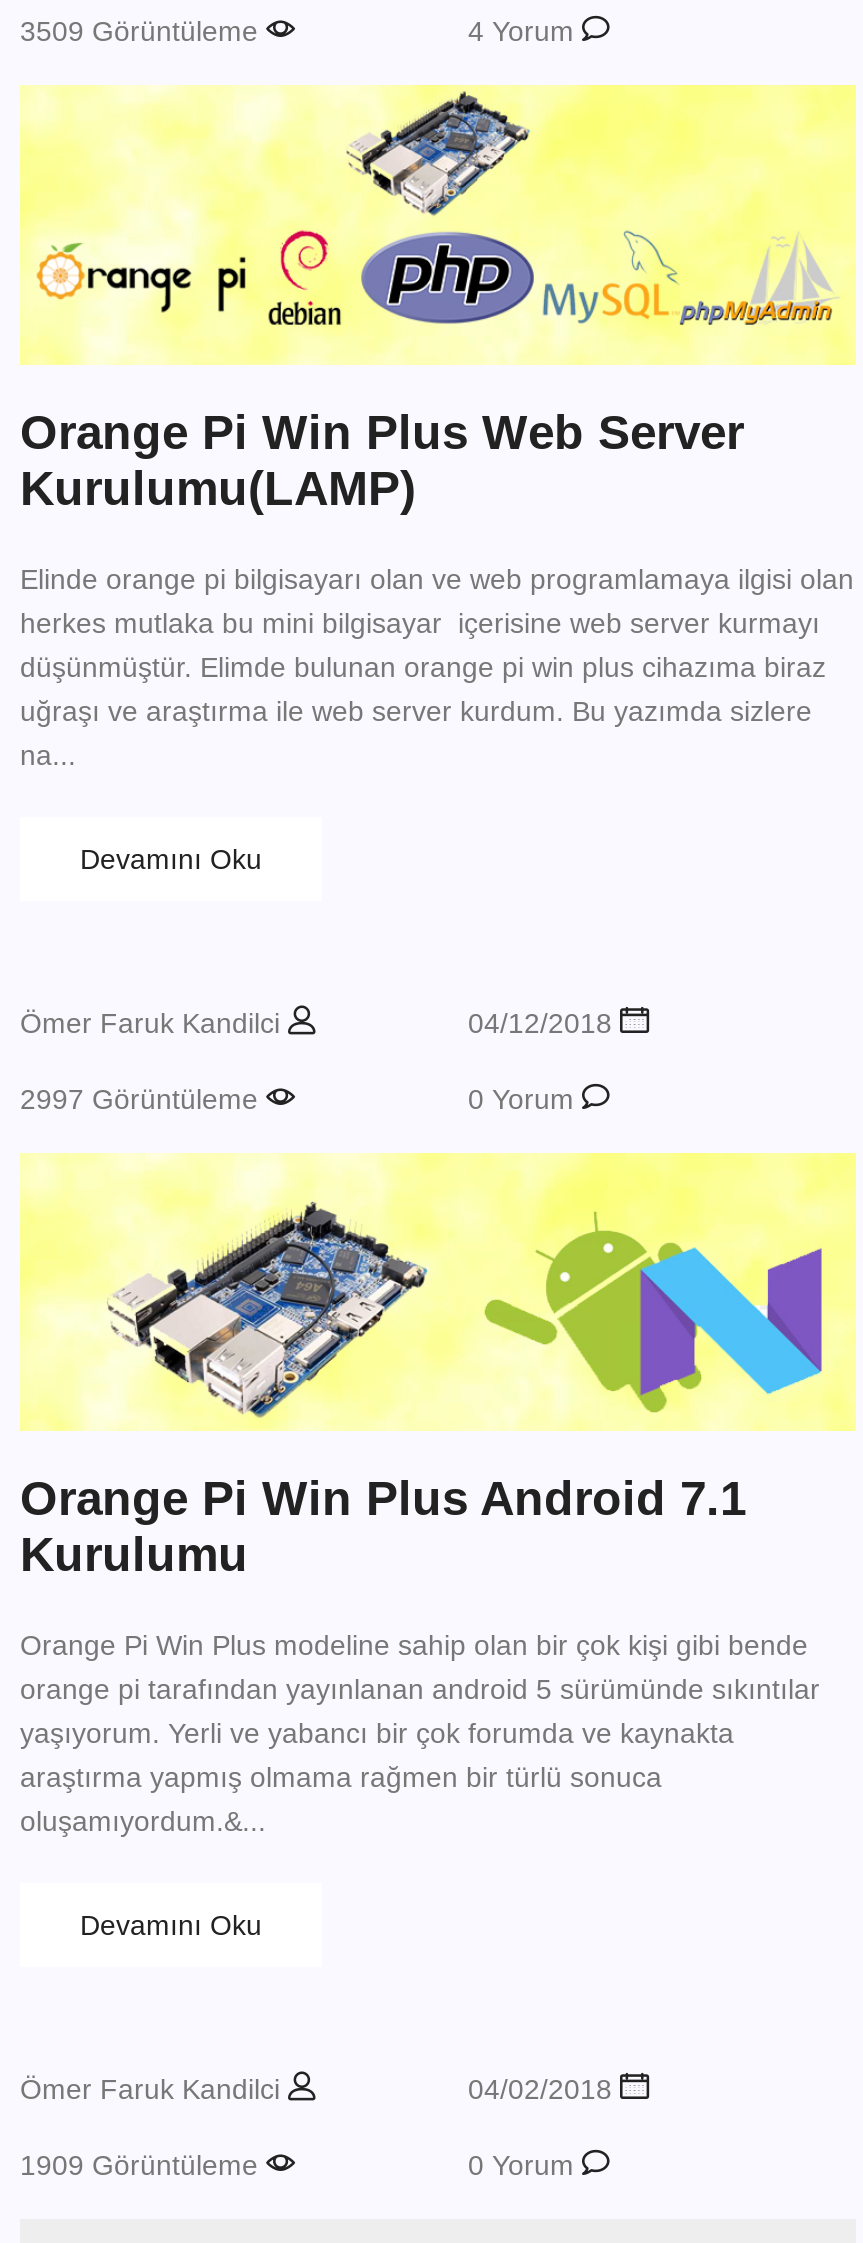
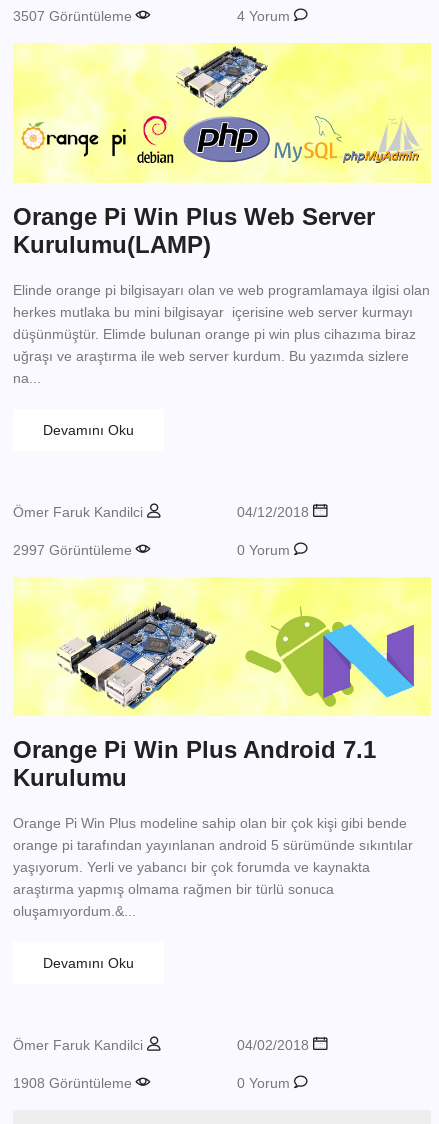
[20,16,266,48] 3509 Görüntüleme -> [13,8,136,24] 3507 Görüntüleme
[20,2149,266,2181] 1909 Görüntüleme -> [13,1075,136,1091] 1908 Görüntüleme

